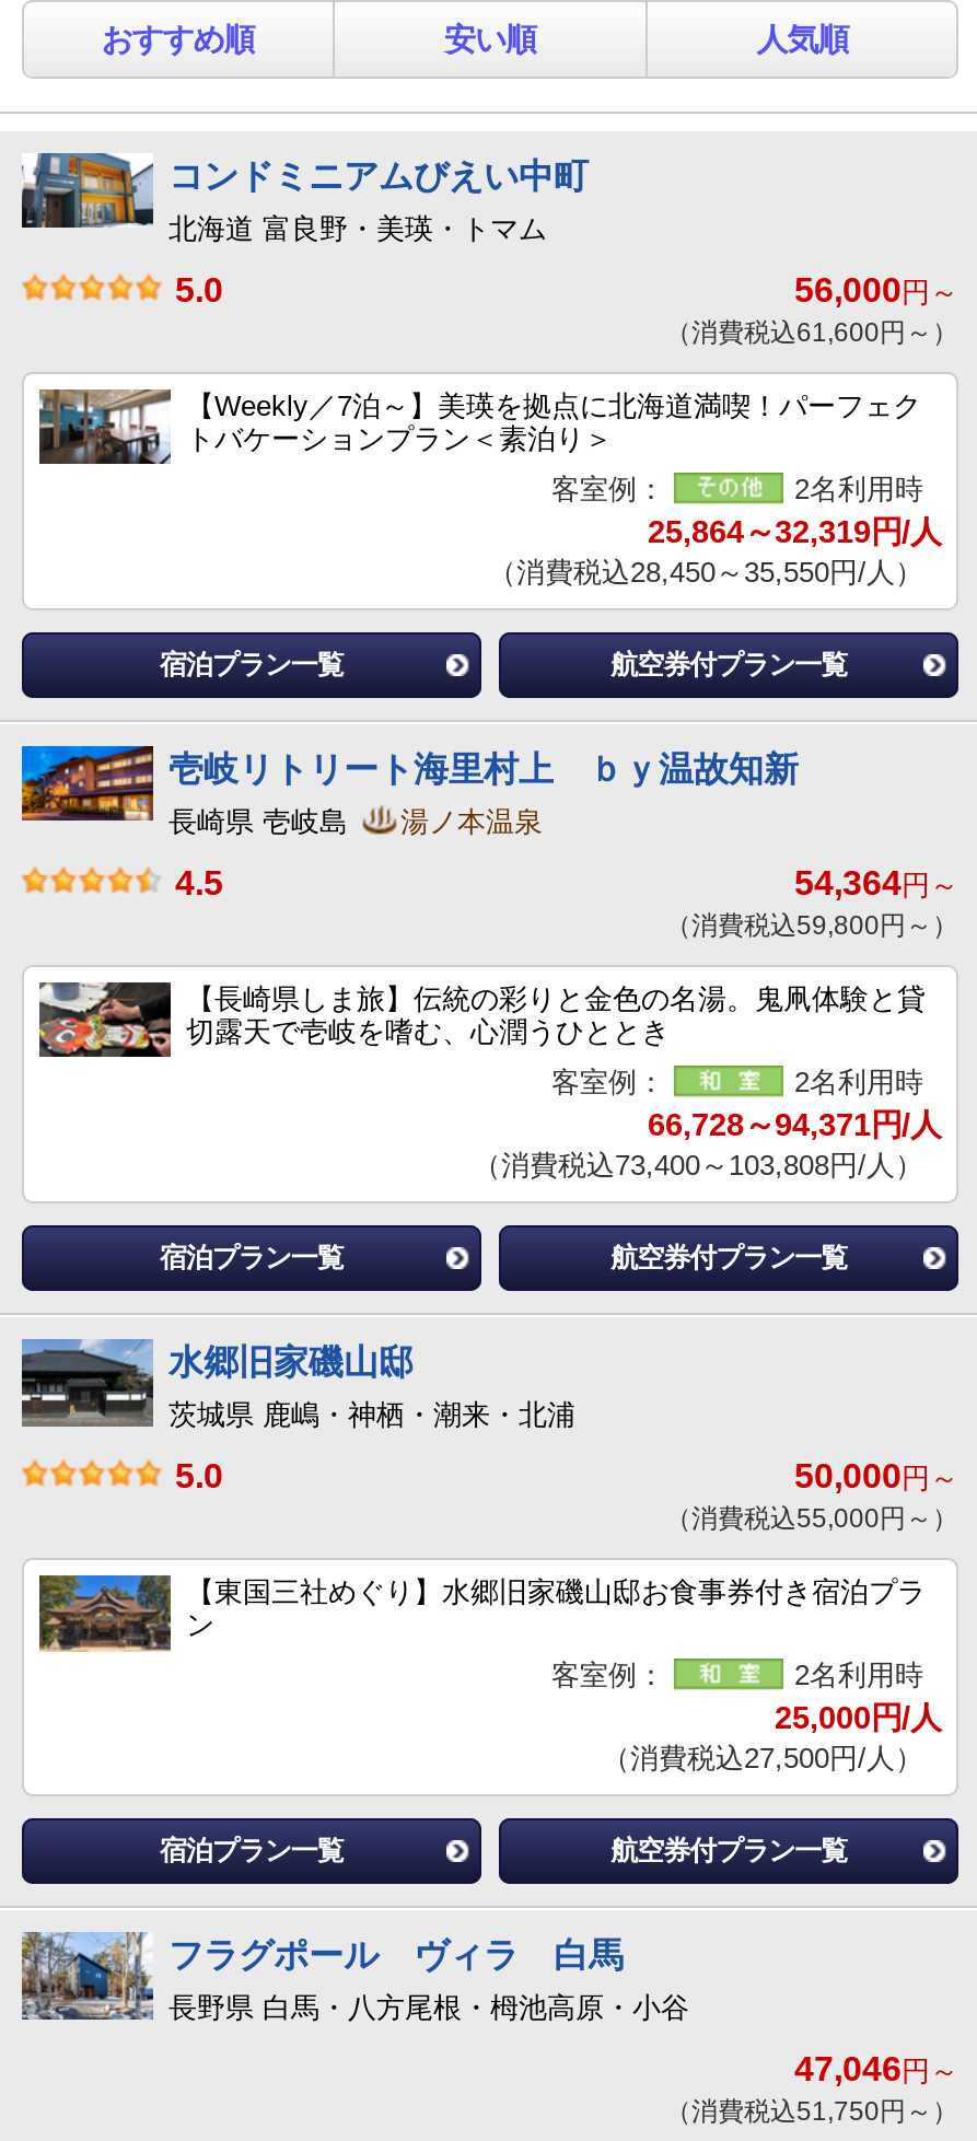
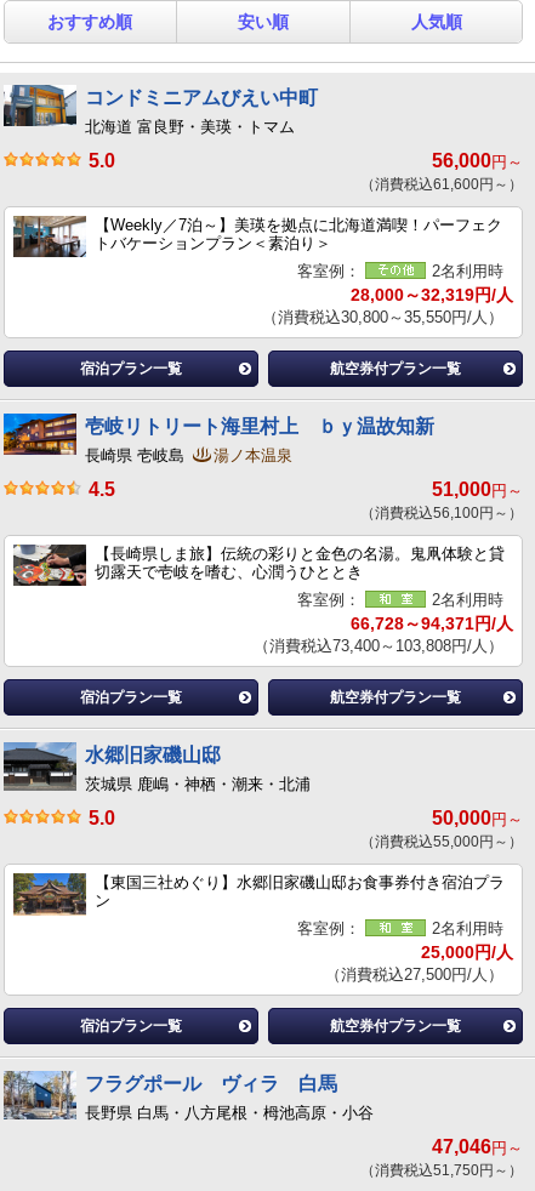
[648,514,941,549] 25,864～32,319円/人 -> [351,285,513,304] 28,000～32,319円/人
[488,556,923,589] （消費税込28,450～35,550円/人） -> [262,308,503,326] （消費税込30,800～35,550円/人）
[794,864,958,901] 54,364円～ -> [432,479,523,500] 51,000円～
[665,910,958,941] （消費税込59,800円～） -> [360,505,523,522] （消費税込56,100円～）

